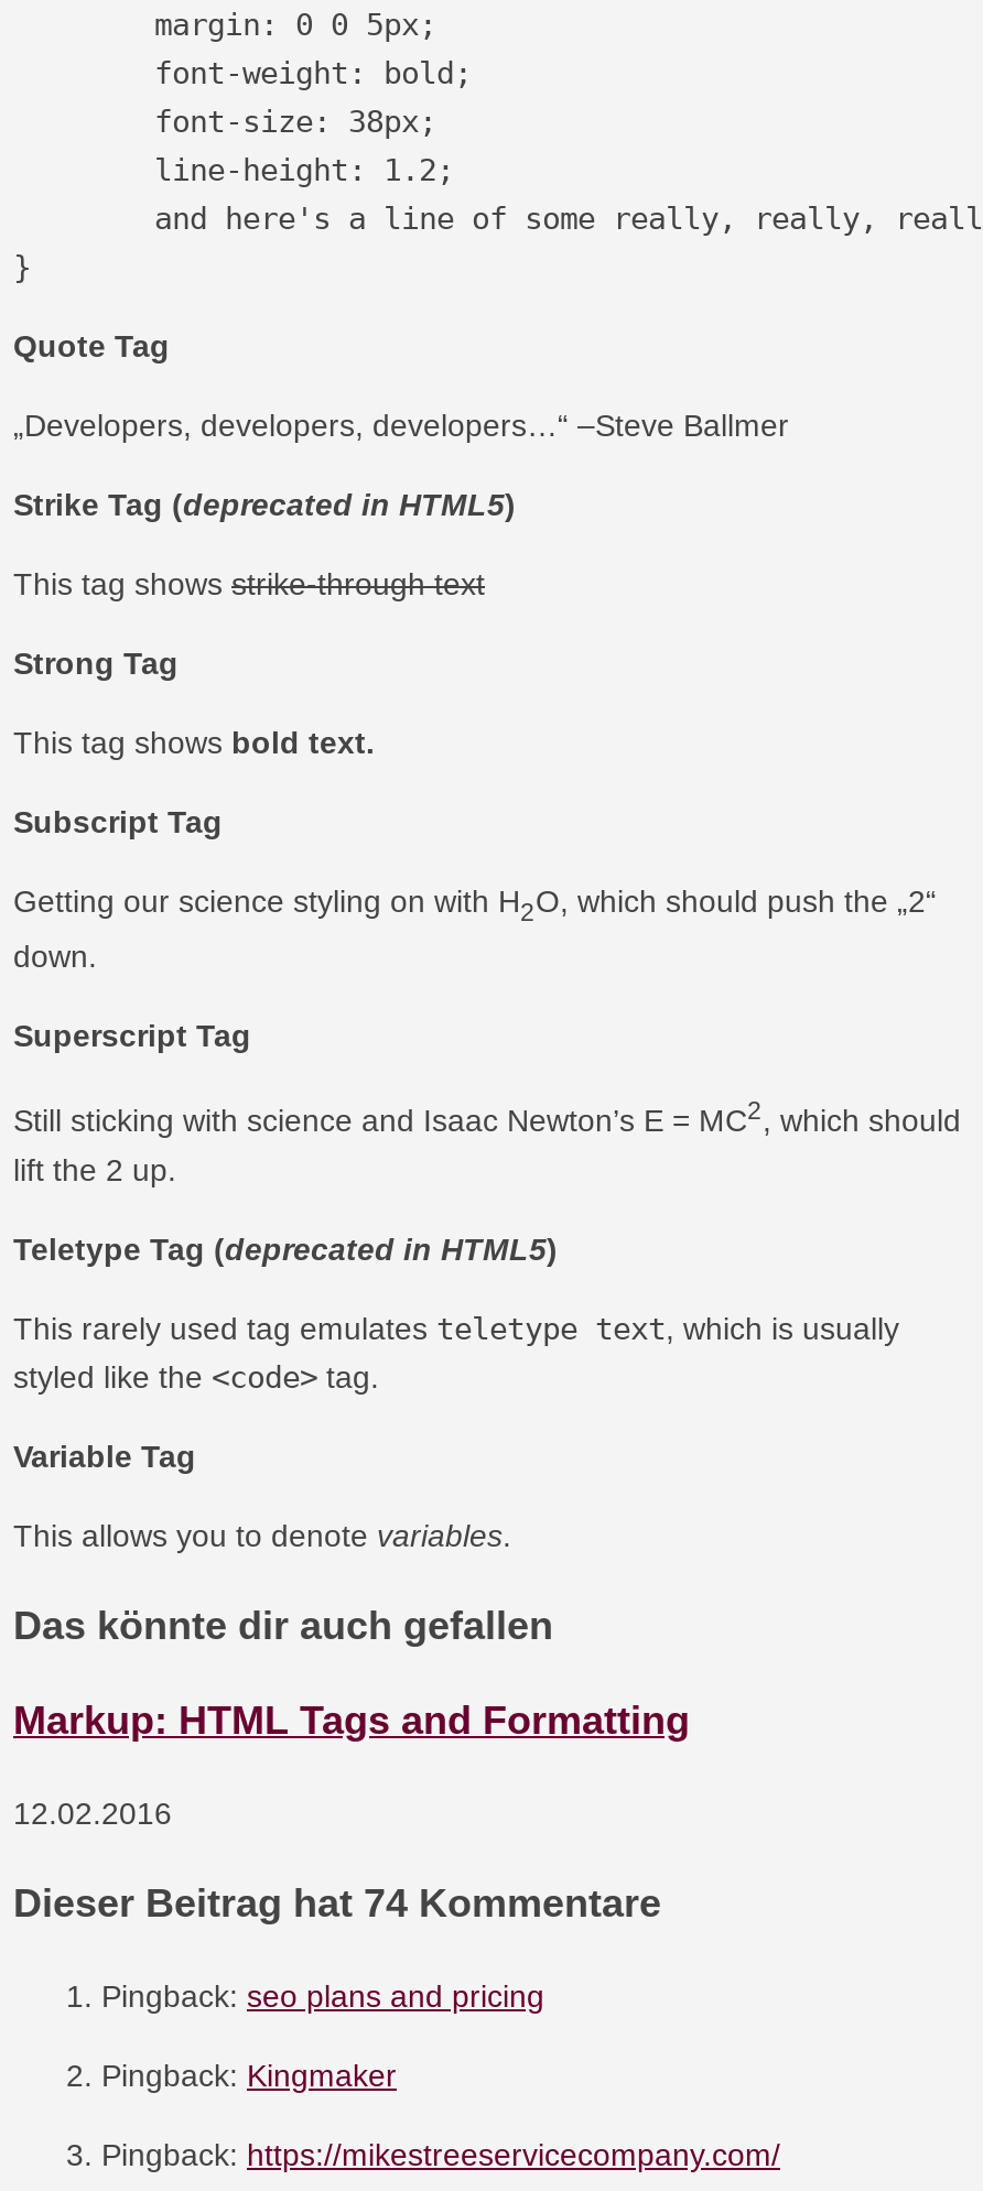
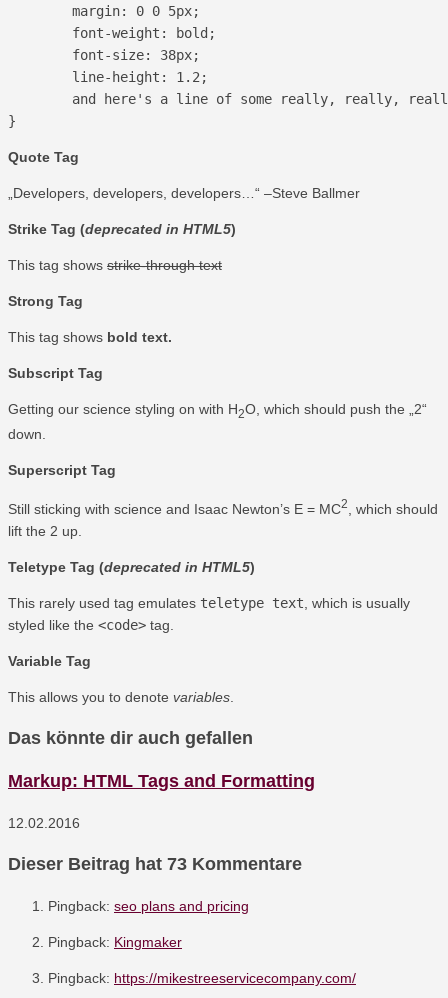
[13,1881,661,1925] Dieser Beitrag hat 74 Kommentare -> [8,854,302,874] Dieser Beitrag hat 73 Kommentare

